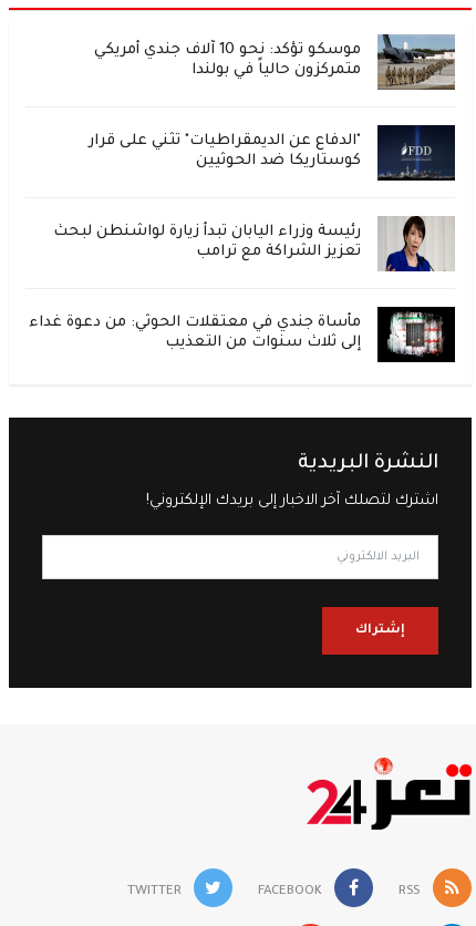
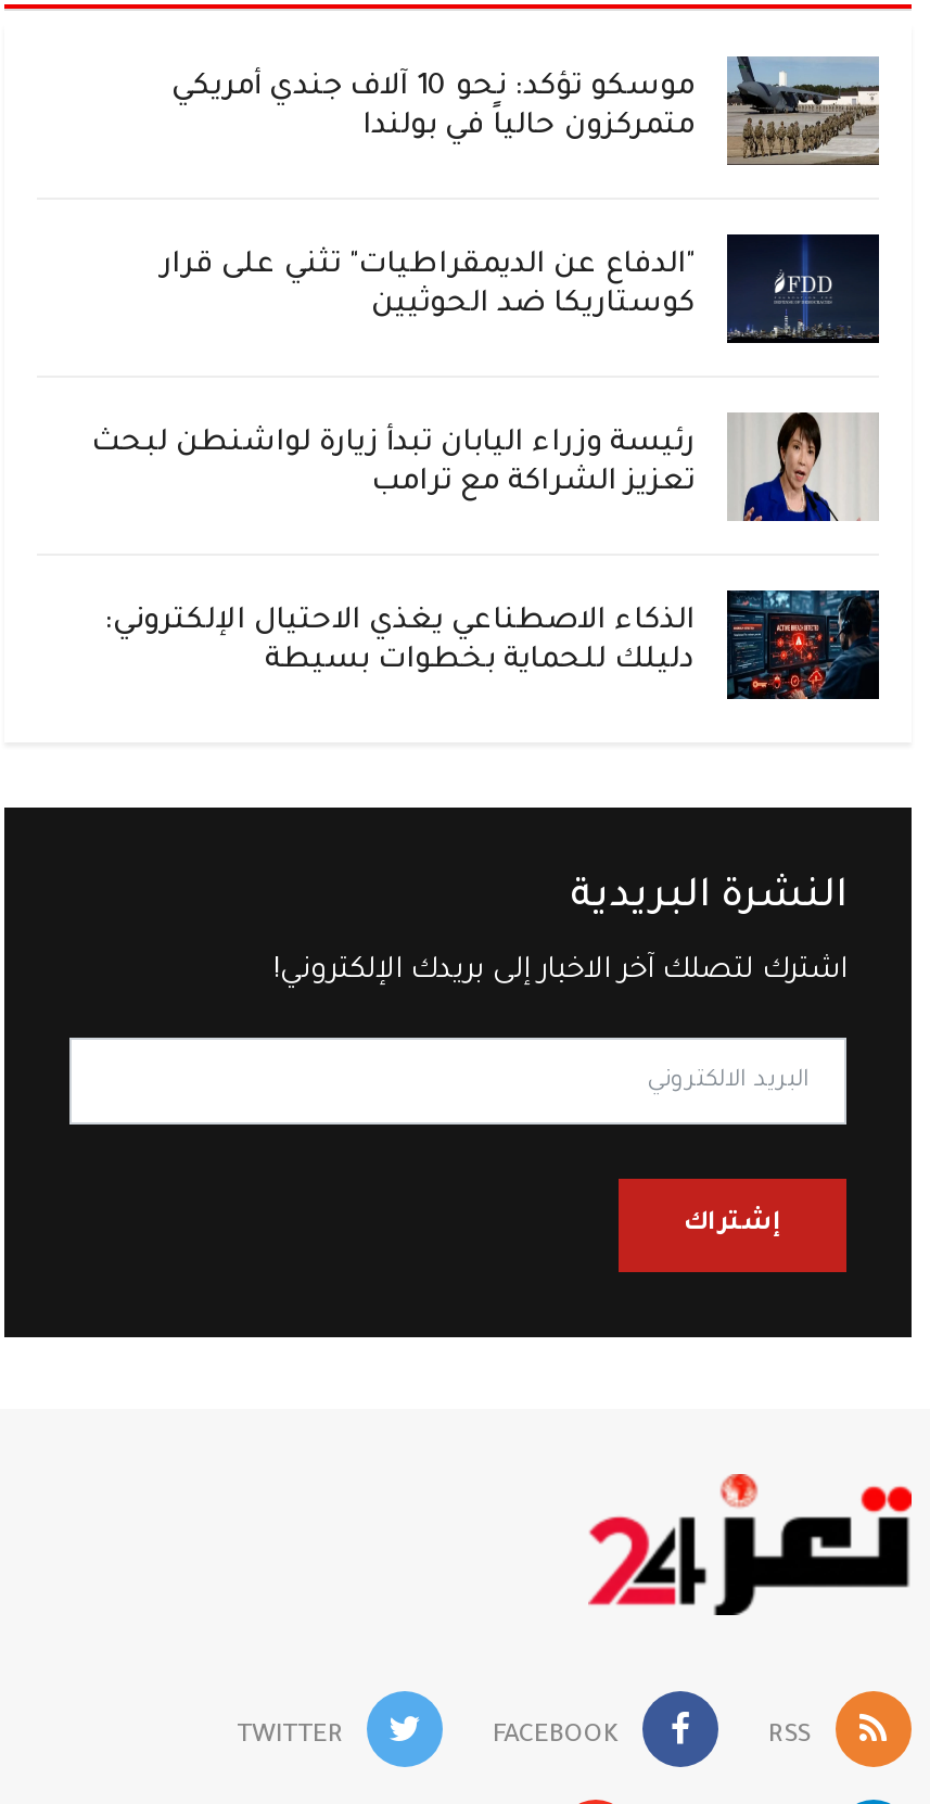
[29,306,455,363] [image] | مأساة جندي في معتقلات الحوثي: من دعوة غداء | إلى ثلاث سنوات من التعذيب -> [104,588,879,701] [image] | الذكاء الاصطناعي يغذي الاحتيال الإلكتروني: | دليلك للحماية بخطوات بسيطة

